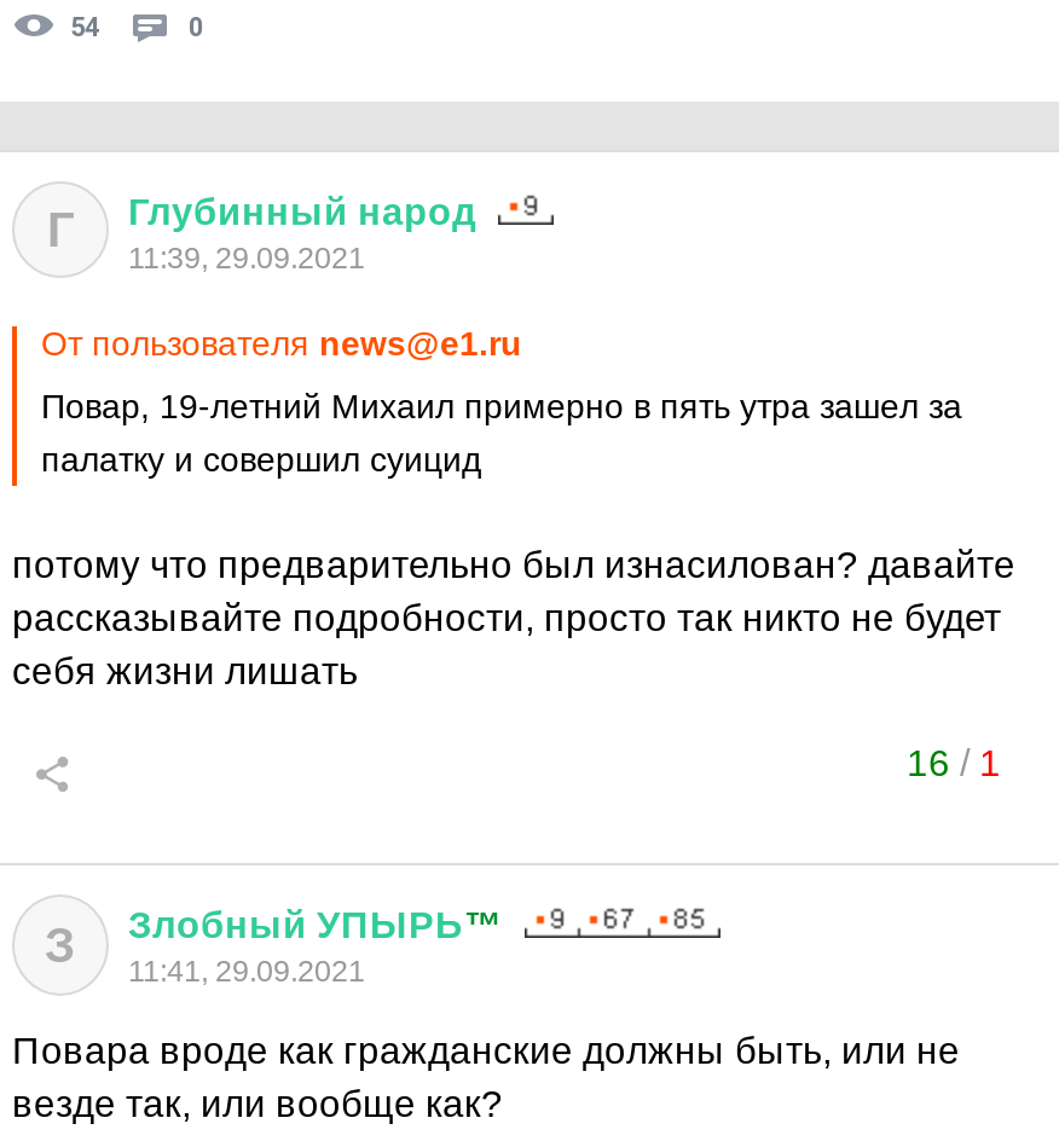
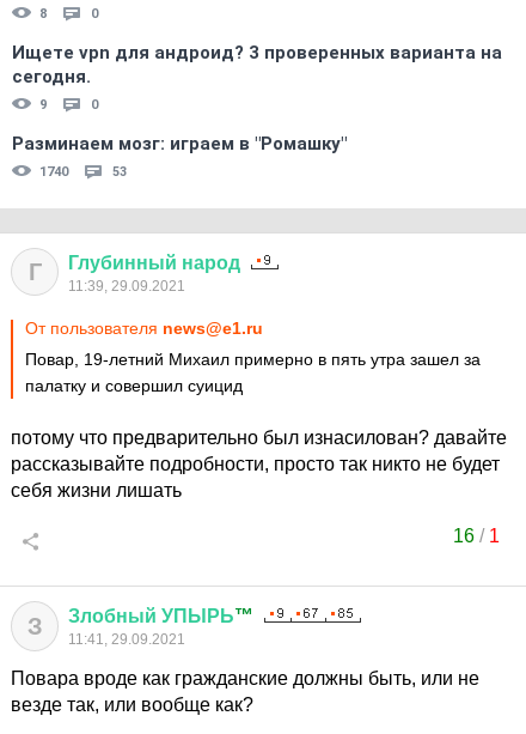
[70,12,99,44] 54 -> [39,6,47,22] 8
none -> [12,42,502,180] Ищете vpn для андроид? 3 проверенных варианта на | сегодня. | 9 | 0 | Разминаем мозг: играем в "Ромашку" | 1740 | 53

